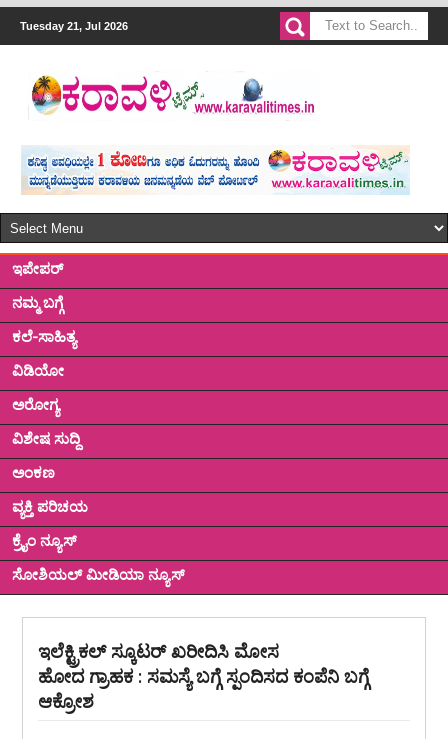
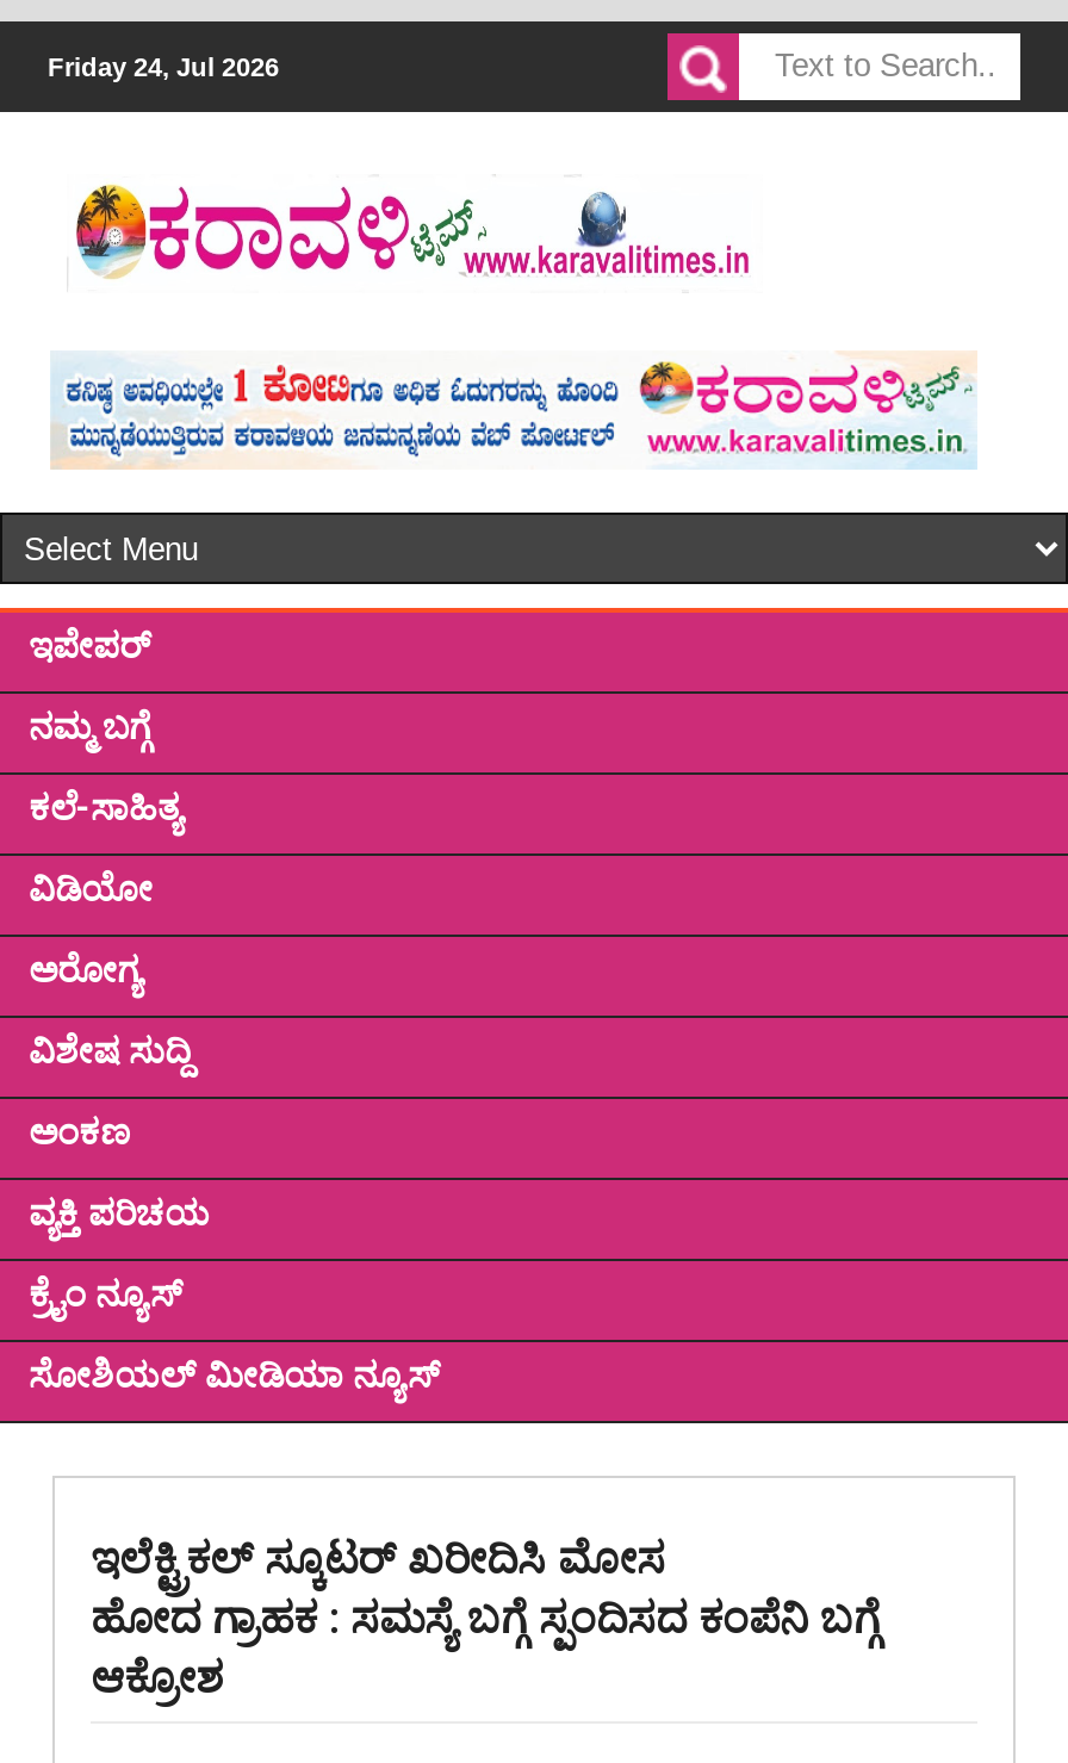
[20,20,128,32] Tuesday 21, Jul 2026 -> [48,52,279,81] Friday 24, Jul 2026

